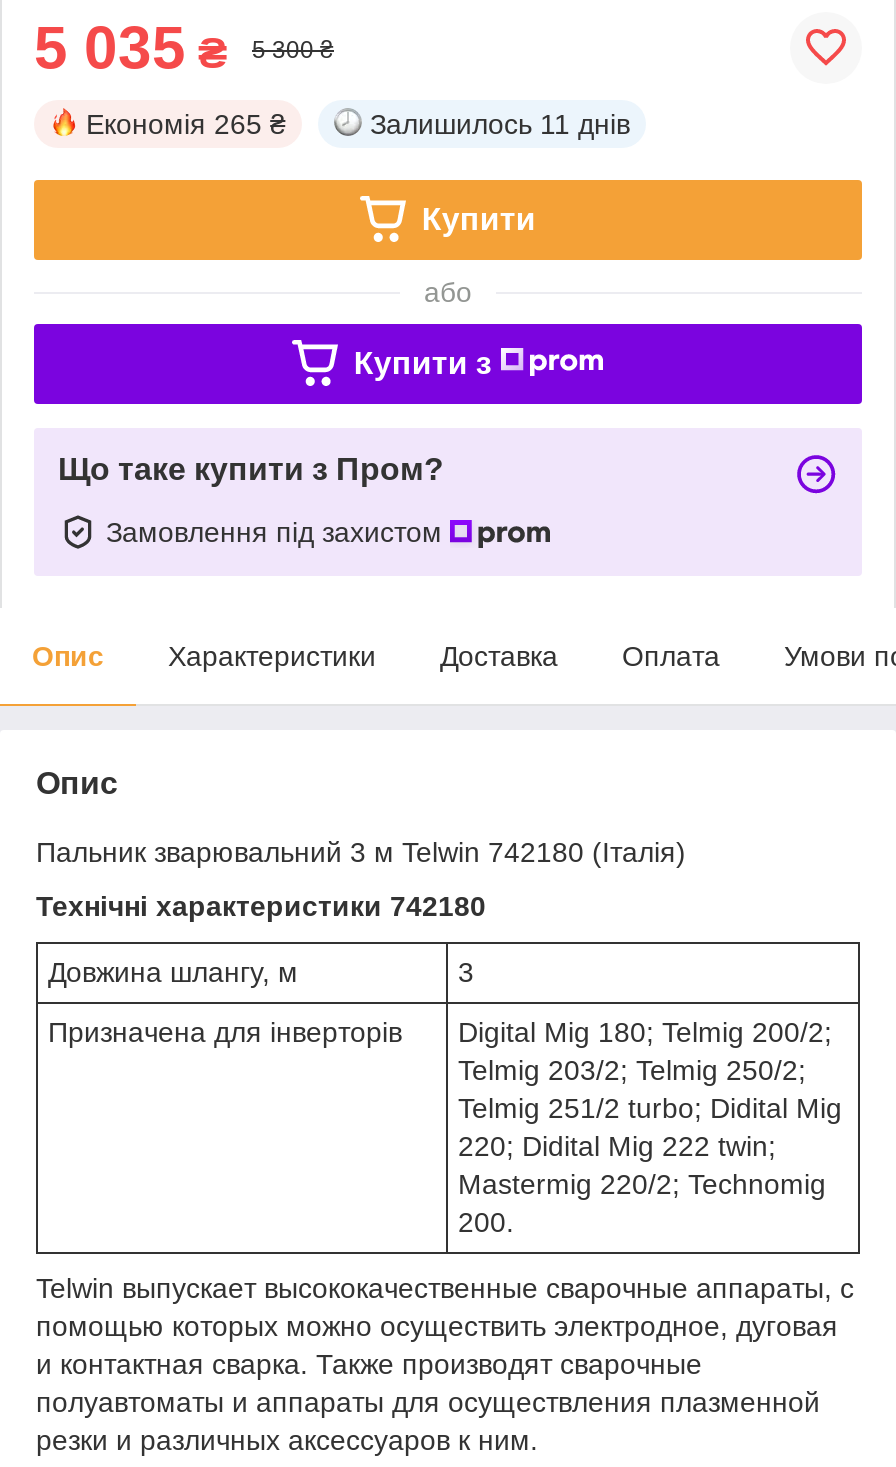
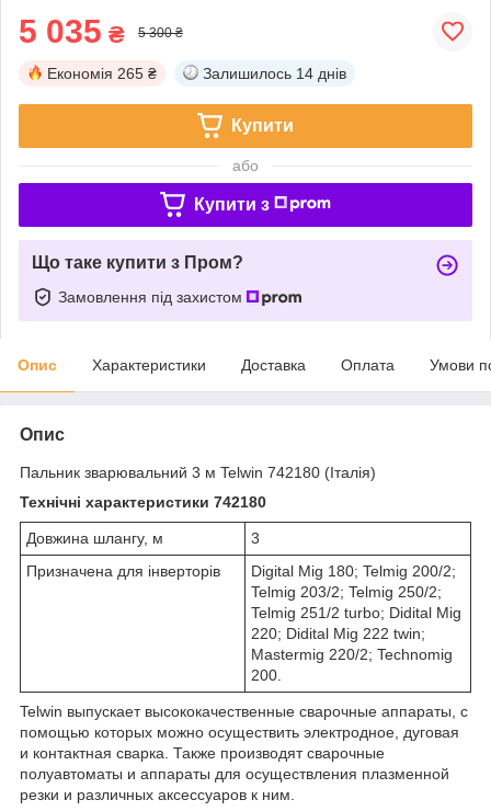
[370,108,630,140] Залишилось 11 днів -> [203,64,346,82] Залишилось 14 днів

